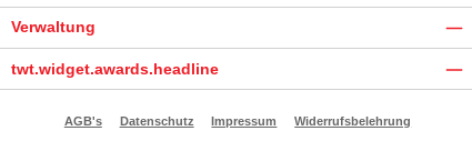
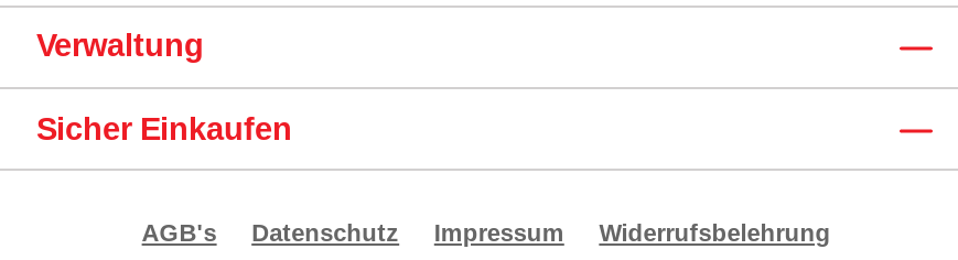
[11,60,219,77] twt.widget.awards.headline -> [36,111,292,146] Sicher Einkaufen

